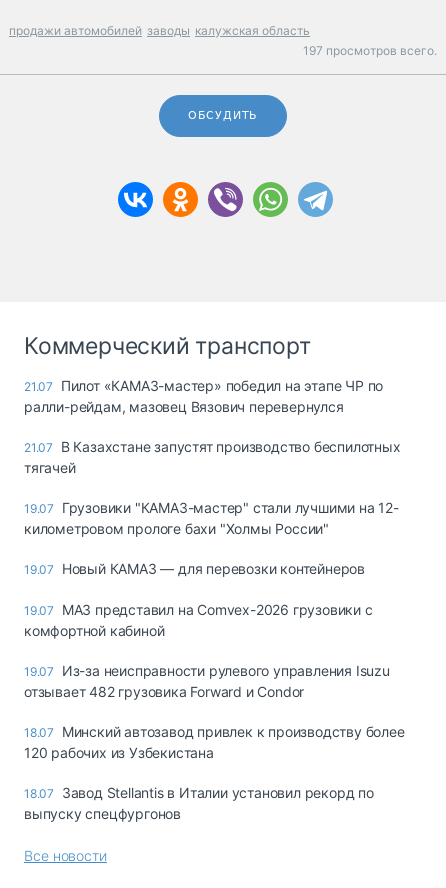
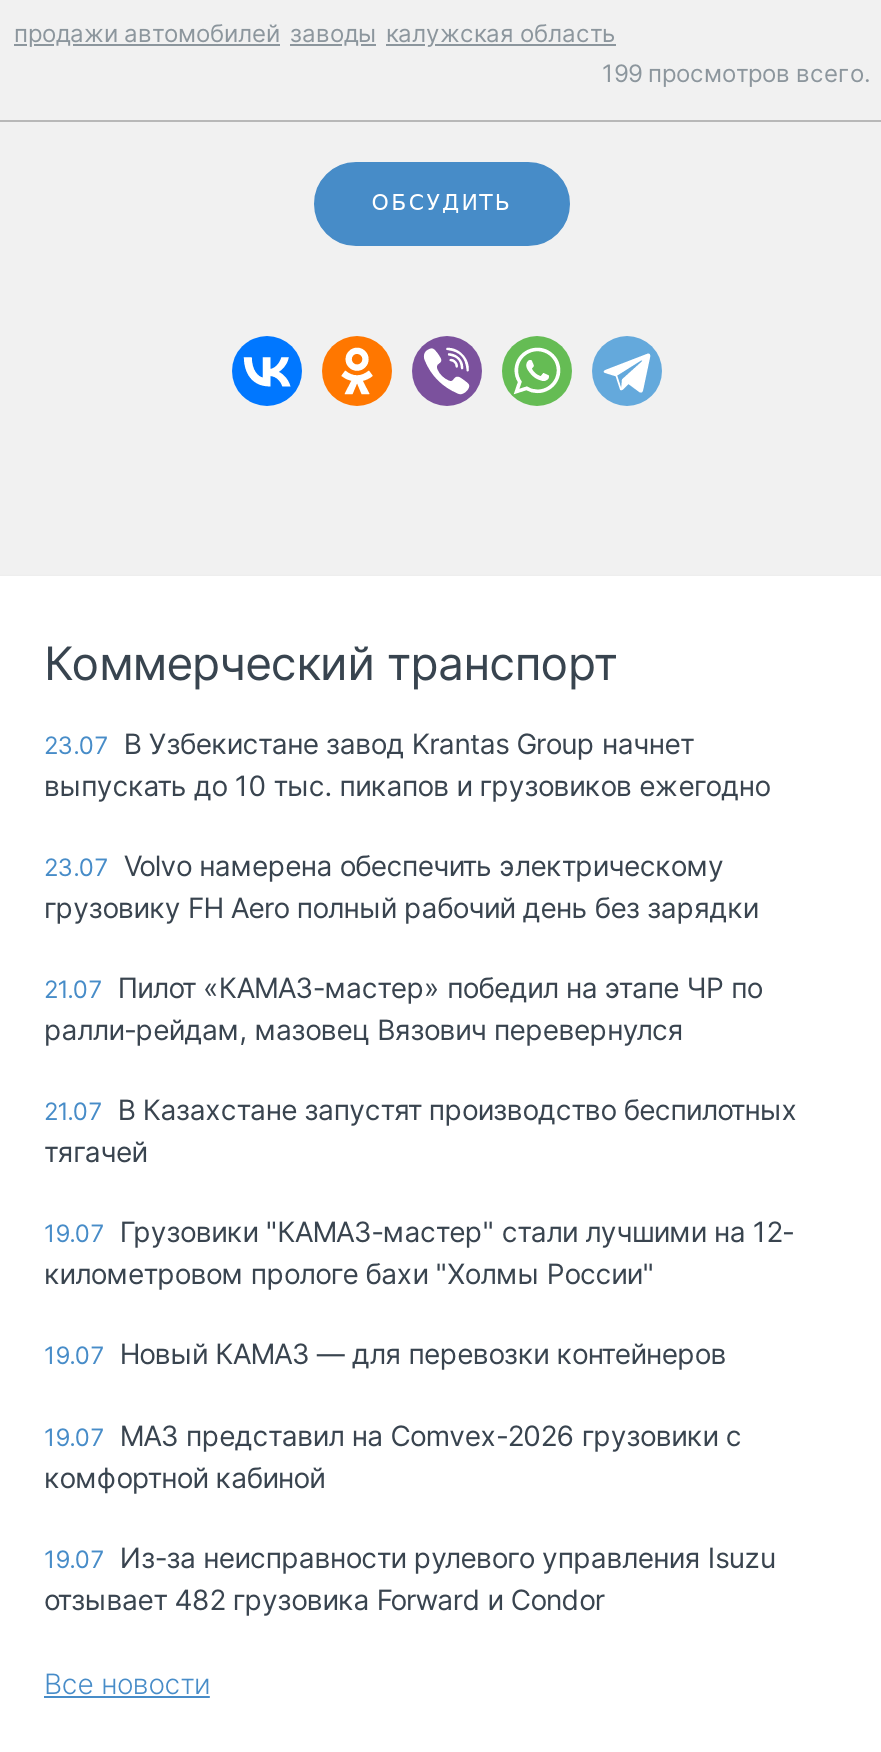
[303,43,437,58] 197 просмотров всего. -> [602,58,870,88] 199 просмотров всего.
none -> [44,726,770,924] 23.07 В Узбекистане завод Krantas Group начнет | выпускать до 10 тыс. пикапов и грузовиков ежегодно | 23.07 Volvo намерена обеспечить электрическому | грузовику FH Aero полный рабочий день без зарядки
moved [24,377,401,700] -> [44,970,797,1616]: 21.07 Пилот «КАМАЗ-мастер» победил на этапе ЧР по | ралли-рейдам, мазовец Вязович перевернулся | 21.07 В Казахстане запустят производство беспилотных | ... | 19.07 Из-за неисправности рулевого управления Isuzu | отзывает 482 грузовика Forward и Condor
[24,723,405,822] 18.07 Минский автозавод привлек к производству более | 120 рабочих из Узбекистана | 18.07 Завод Stellantis в Италии установил рекорд по | выпуску спецфургонов -> none

